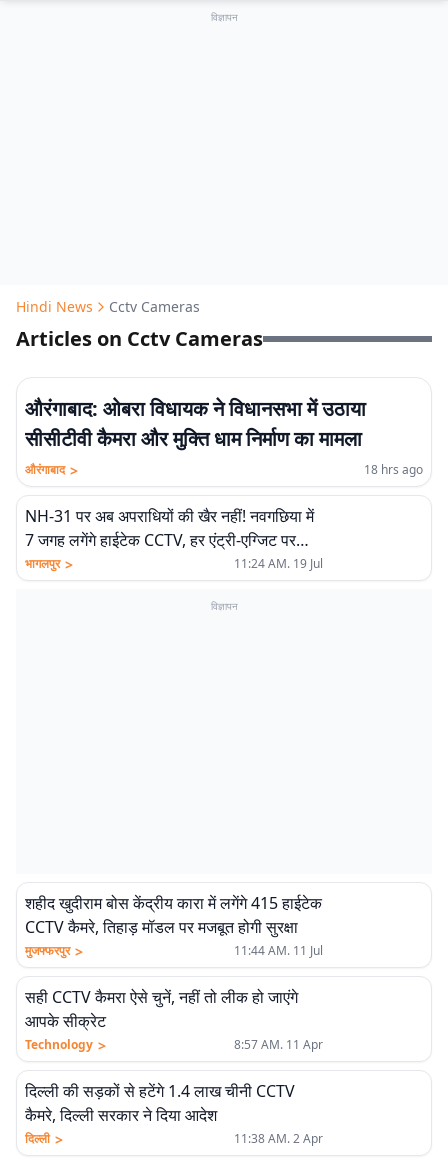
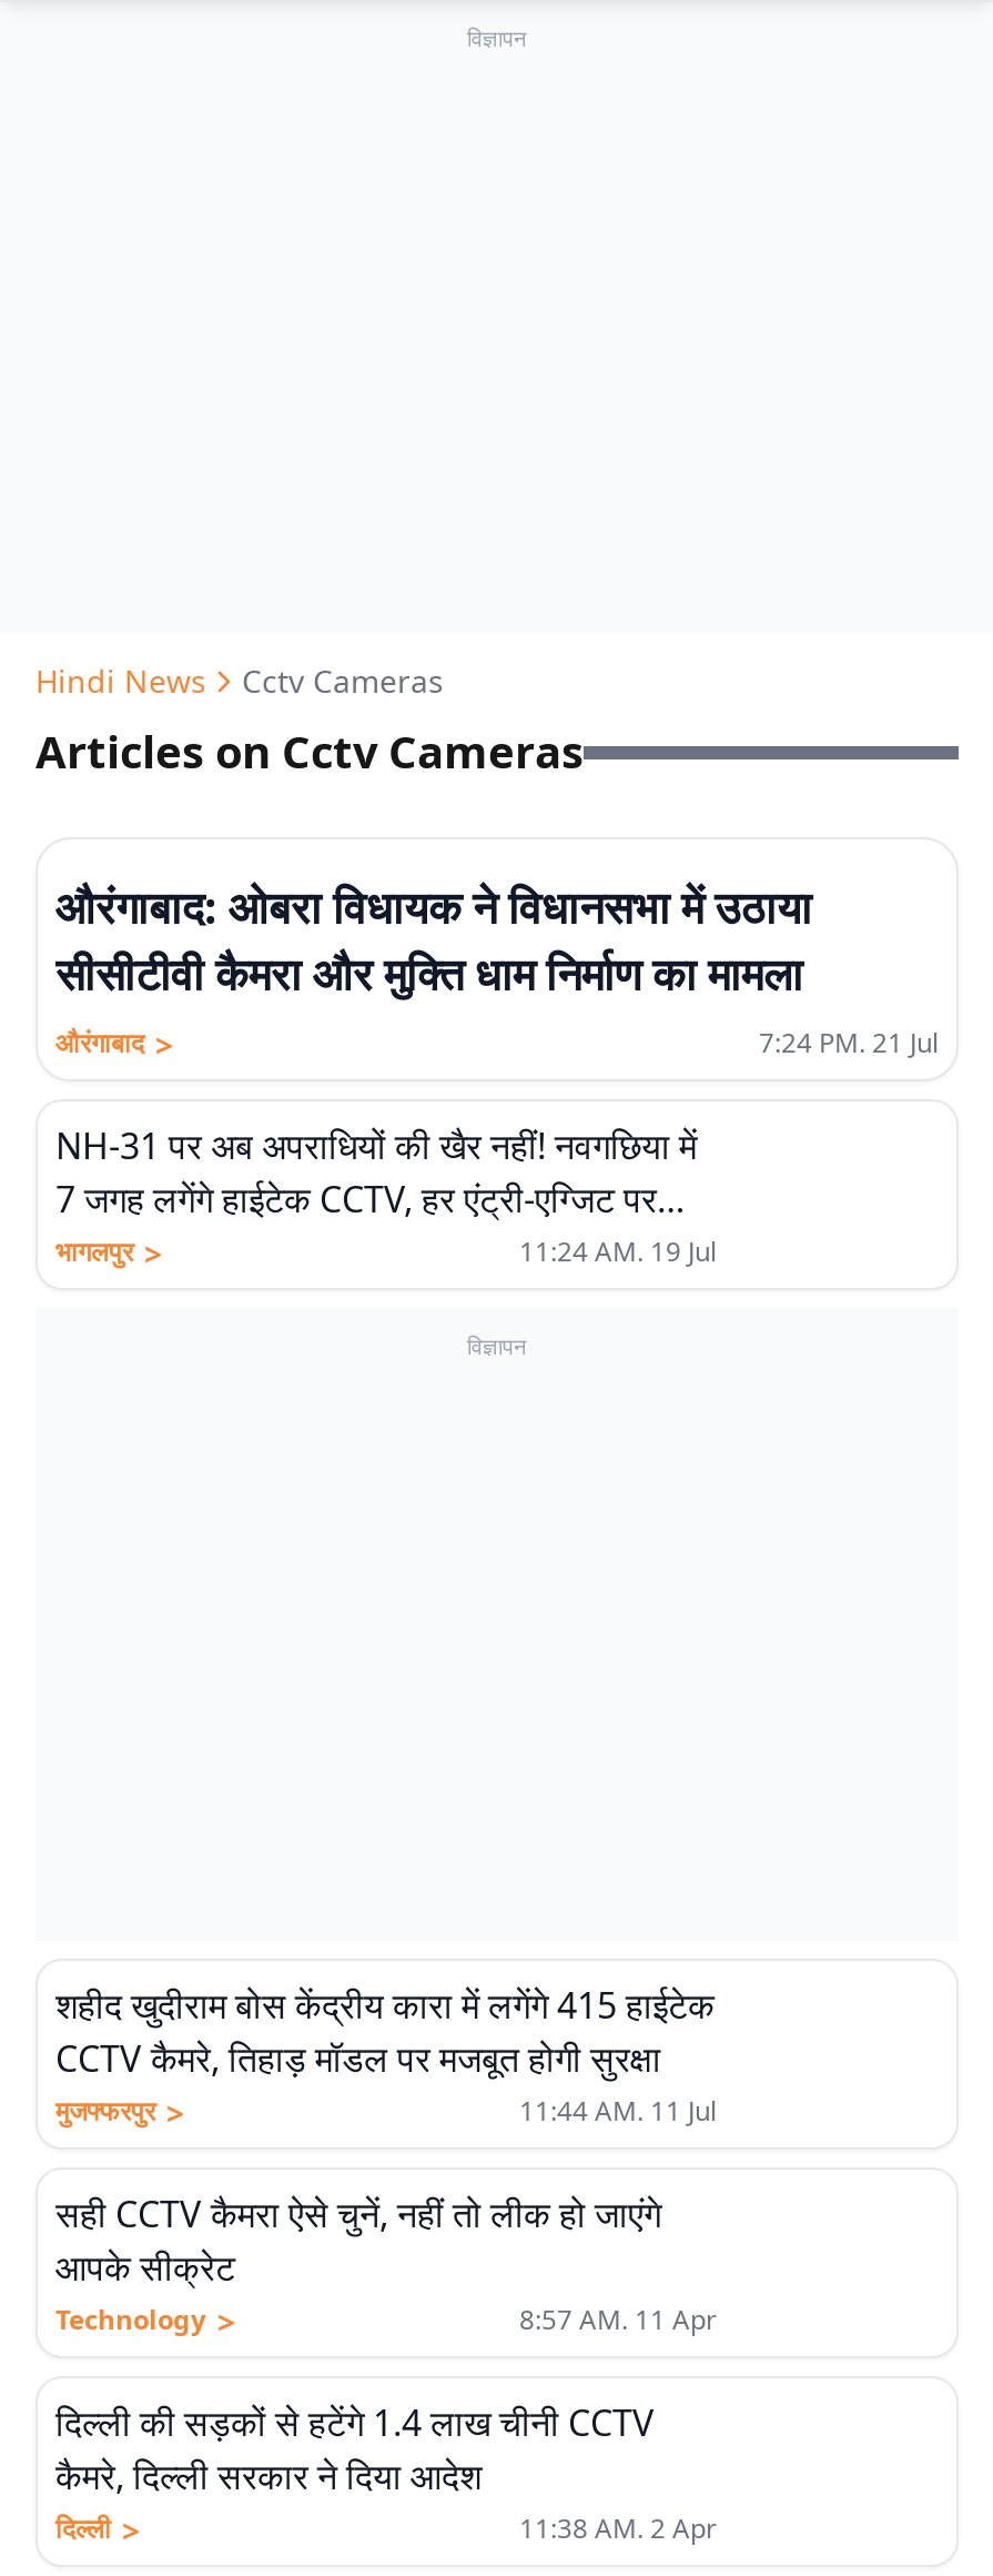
[364,461,423,478] 18 hrs ago -> [759,1024,939,1061] 7:24 PM. 21 Jul

